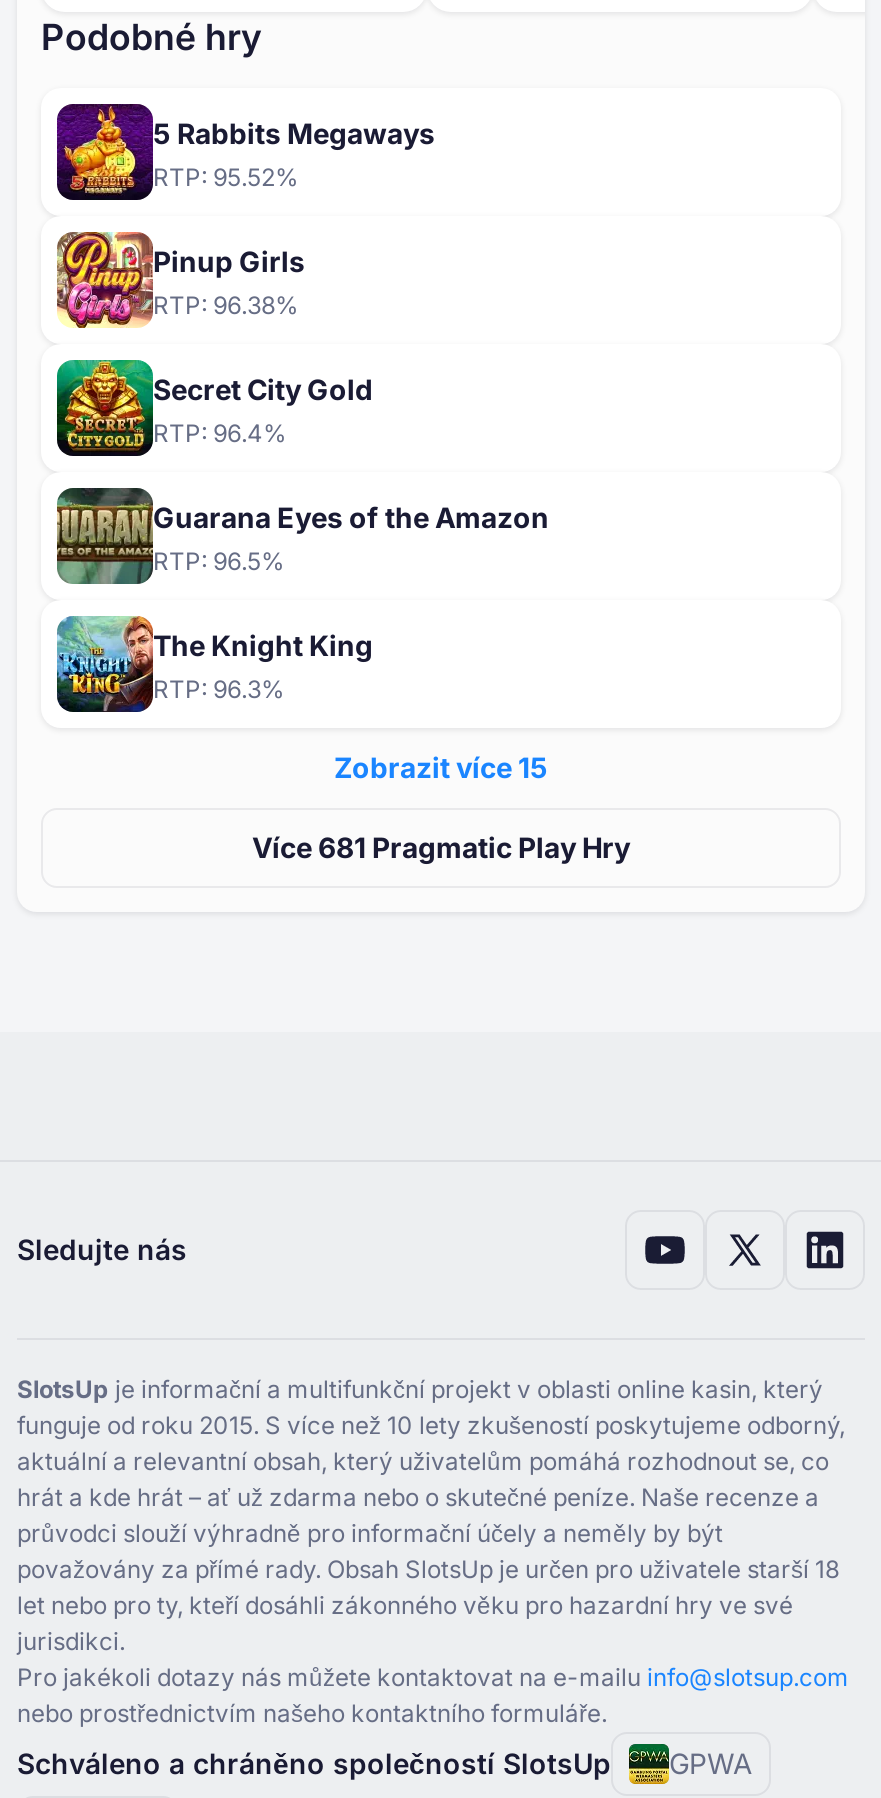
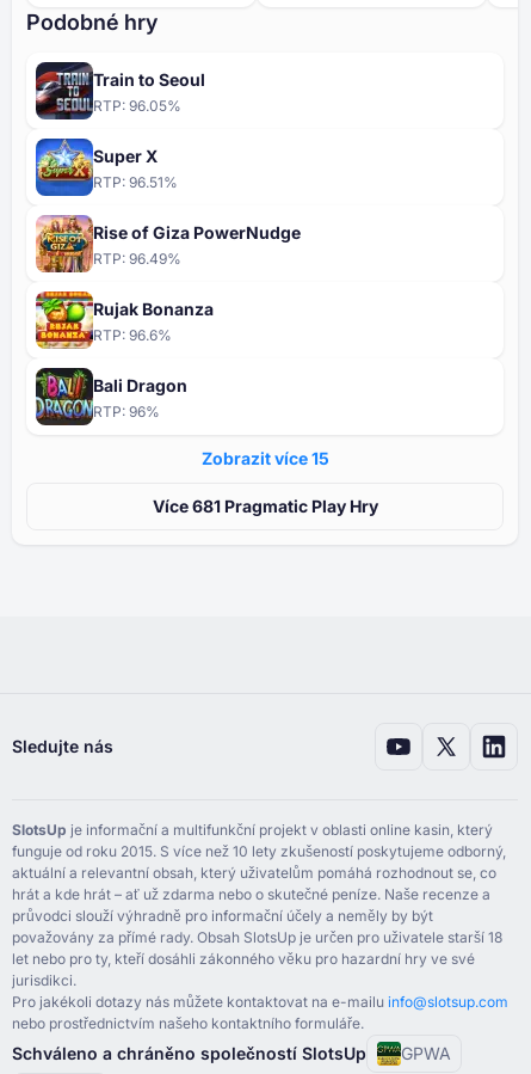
[55,104,435,202] [image] | 5 Rabbits Megaways | RTP: 95.52% -> [35,62,205,121] [image] | Train to Seoul | RTP: 96.05%
[55,230,305,330] [image] | Pinup Girls | RTP: 96.38% -> [35,137,178,197] [image] | Super X | RTP: 96.51%
[55,358,373,458] [image] | Secret City Gold | RTP: 96.4% -> [35,214,301,274] [image] | Rise of Giza PowerNudge | RTP: 96.49%
[55,486,549,586] [image] | Guarana Eyes of the Amazon | RTP: 96.5% -> [36,290,214,350] [image] | Rujak Bonanza | RTP: 96.6%
[55,614,373,712] [image] | The Knight King | RTP: 96.3% -> [35,367,187,425] [image] | Bali Dragon | RTP: 96%

